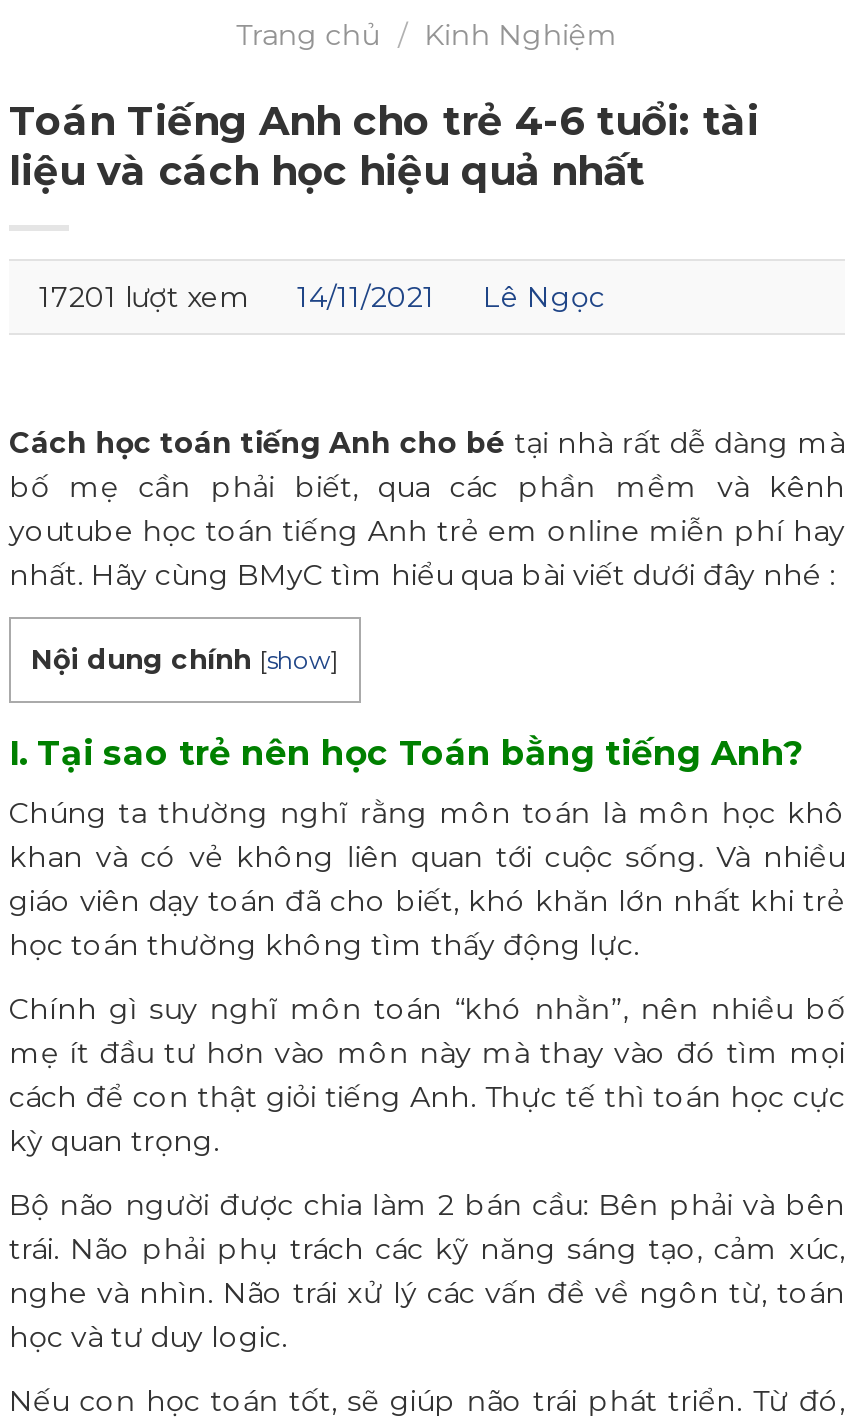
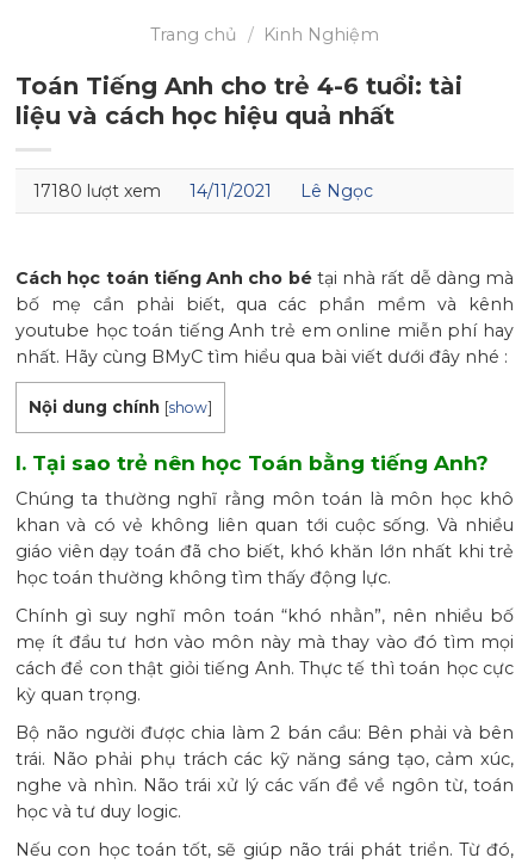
[39,280,605,316] 17201 lượt xem 14/11/2021 Lê Ngọc -> [33,181,373,202] 17180 lượt xem 14/11/2021 Lê Ngọc

